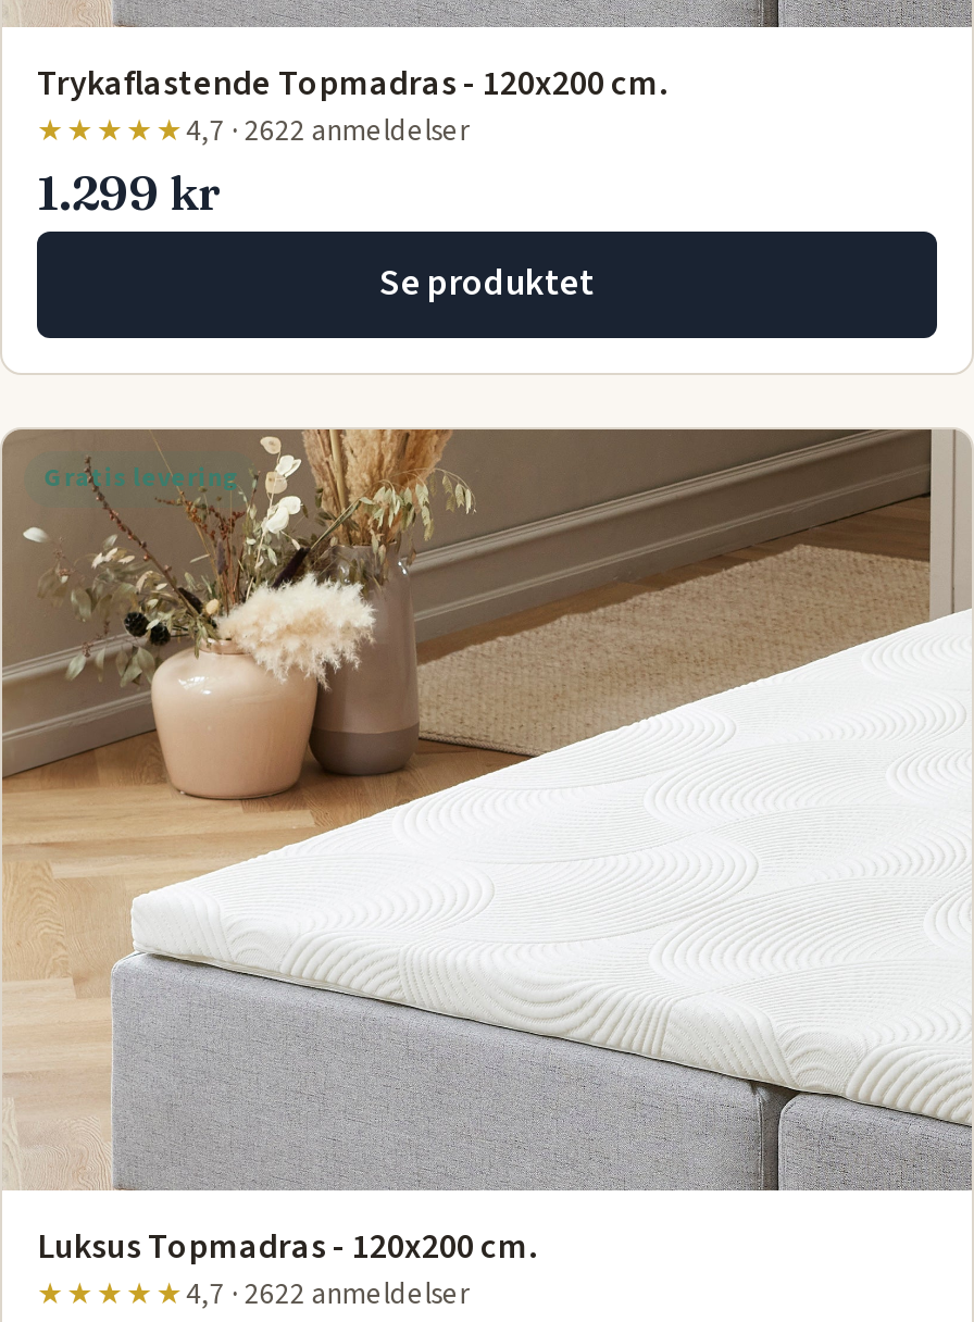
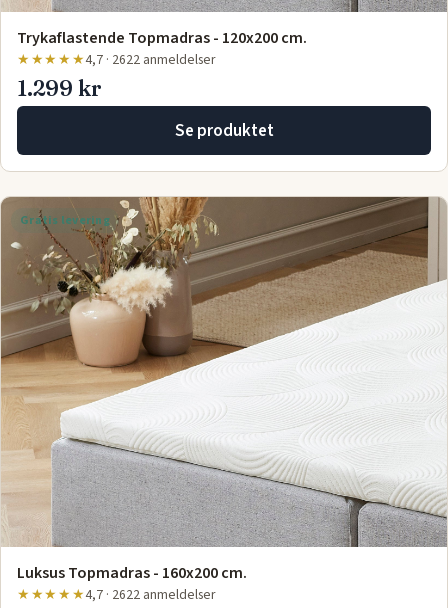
[37,1222,537,1270] Luksus Topmadras - 120x200 cm. -> [17,562,247,584] Luksus Topmadras - 160x200 cm.

